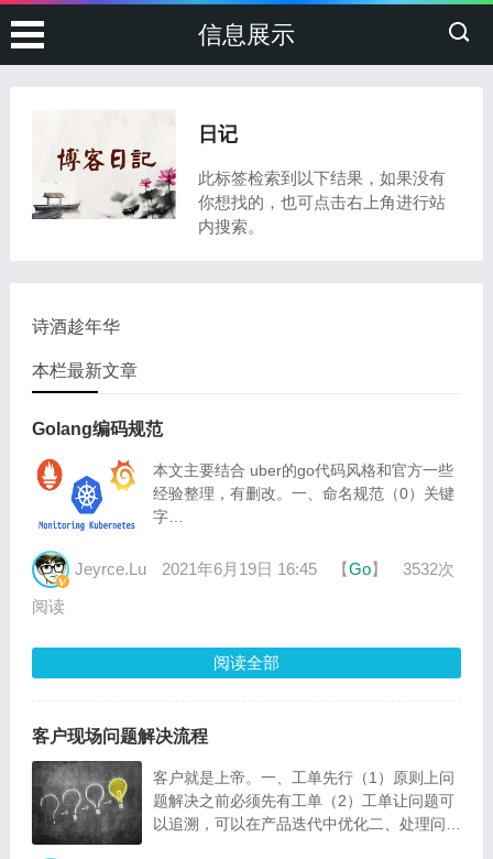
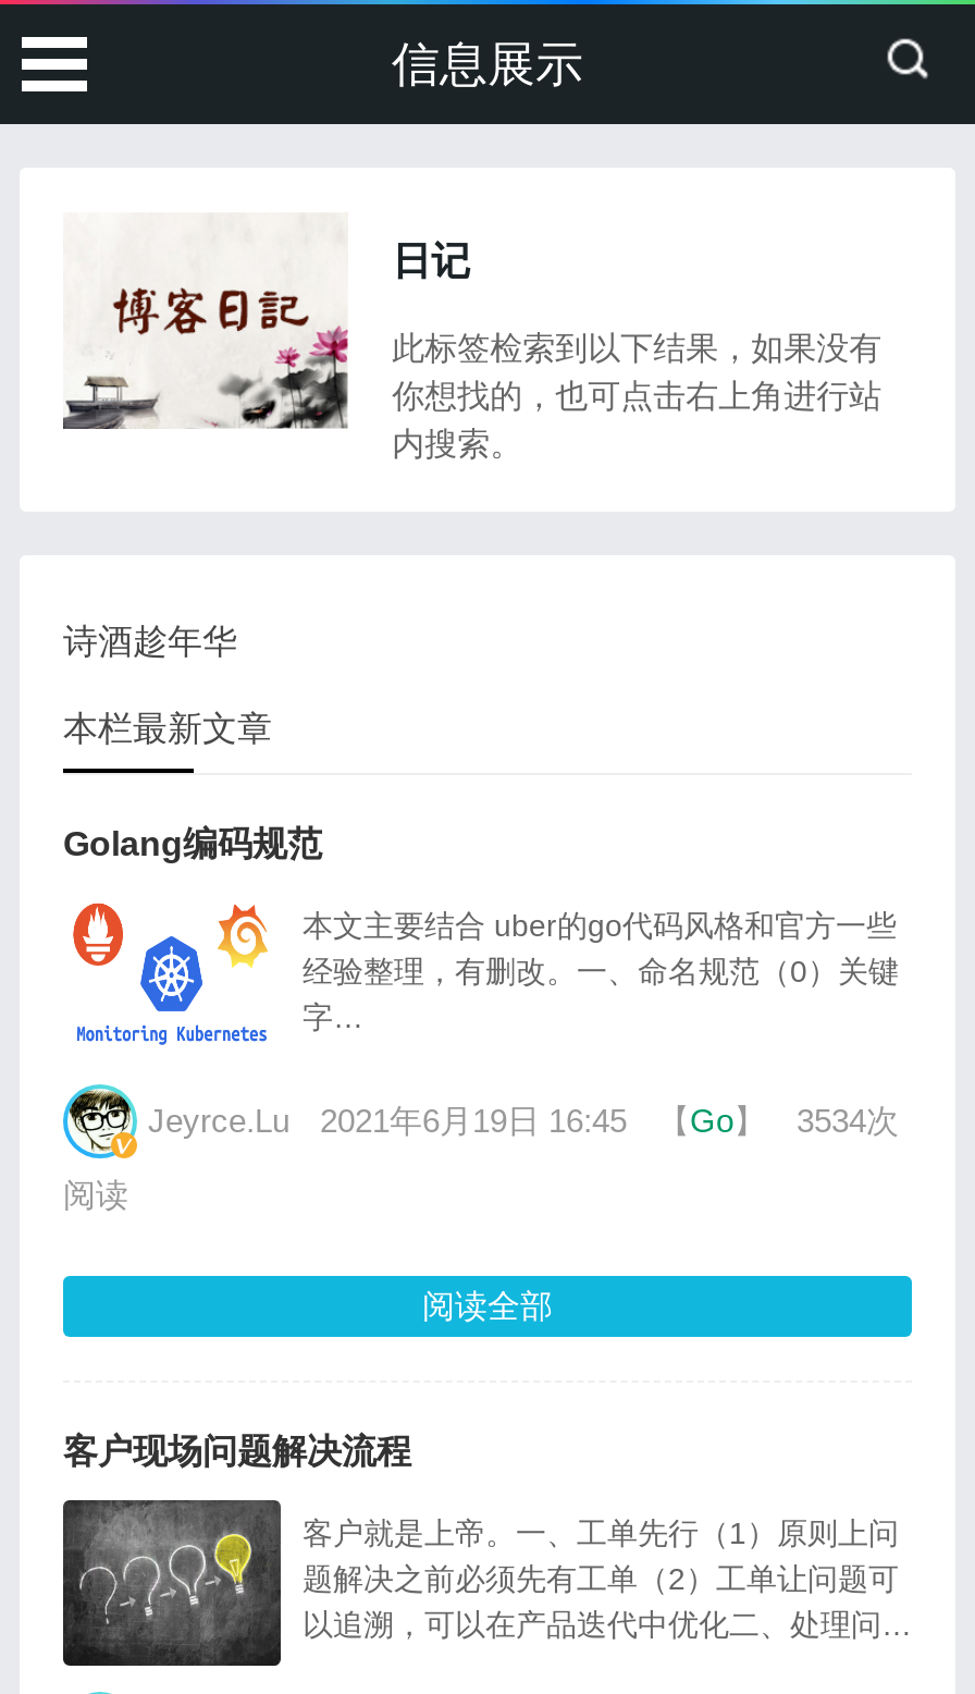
[75,559,454,578] Jeyrce.Lu 2021年6月19日 16:45 【Go】 3532次 -> [148,1102,899,1139] Jeyrce.Lu 2021年6月19日 16:45 【Go】 3534次

